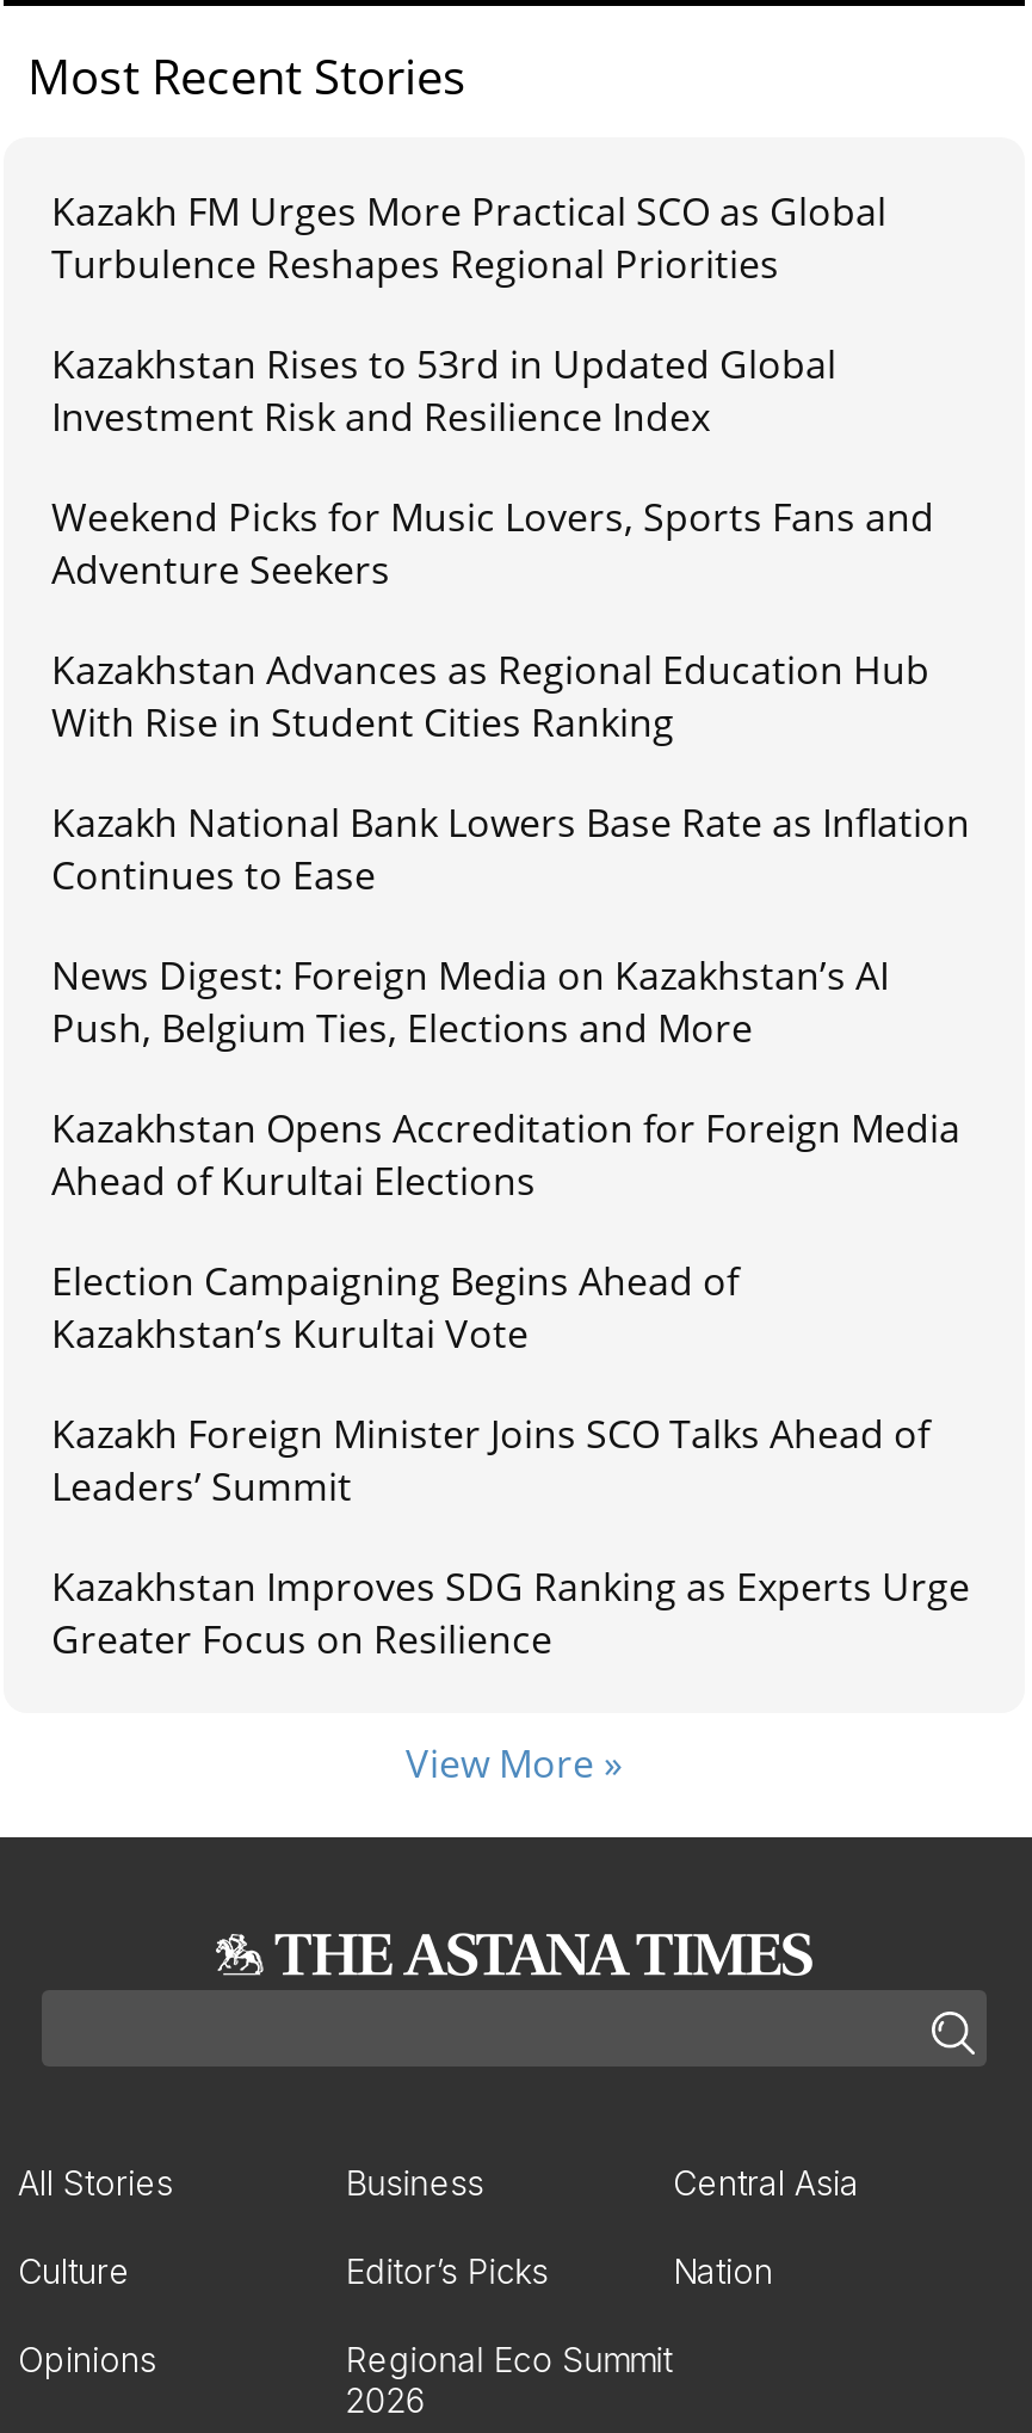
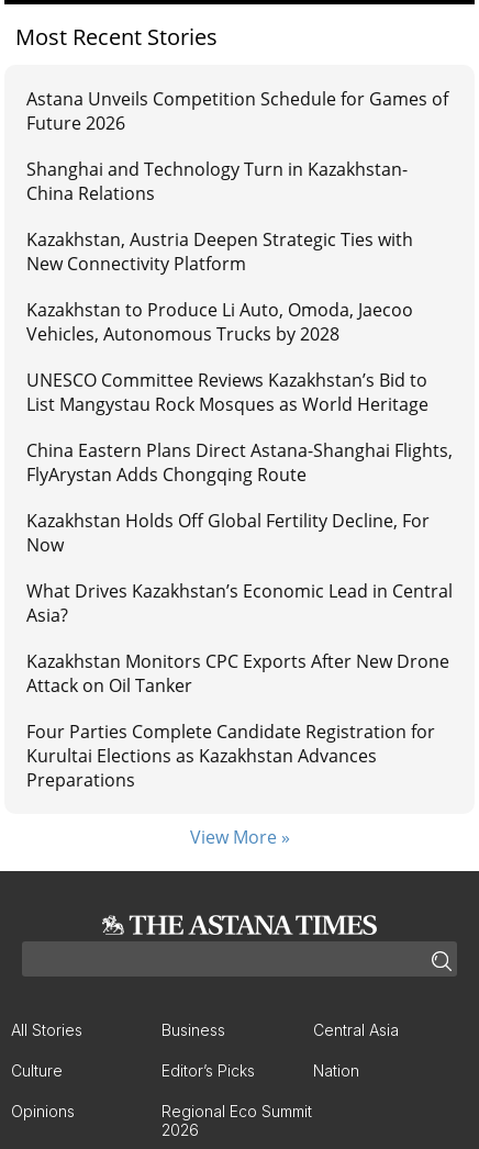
[51,186,886,291] Kazakh FM Urges More Practical SCO as Global | Turbulence Reshapes Regional Priorities -> [26,87,448,135] Astana Unveils Competition Schedule for Games of | Future 2026
[51,338,836,443] Kazakhstan Rises to 53rd in Updated Global | Investment Risk and Resilience Index -> [26,157,408,206] Shanghai and Technology Turn in Kazakhstan- | China Relations
[51,491,934,596] Weekend Picks for Music Lovers, Sports Fans and | Adventure Seekers -> [26,228,413,276] Kazakhstan, Austria Deepen Strategic Ties with | New Connectivity Platform
[51,644,929,749] Kazakhstan Advances as Regional Education Hub | With Rise in Student Cities Ranking -> [26,298,413,346] Kazakhstan to Produce Li Auto, Omoda, Jaecoo | Vehicles, Autonomous Trucks by 2028
[51,797,970,902] Kazakh National Bank Lowers Base Rate as Inflation | Continues to Ease -> [26,368,428,417] UNESCO Committee Reviews Kazakhstan’s Bid to | List Mangystau Rock Mosques as World Heritage
[51,950,889,1055] News Digest: Foreign Media on Kazakhstan’s AI | Push, Belgium Ties, Elections and More -> [26,439,453,487] China Eastern Plans Direct Astana-Shanghai Flights, | FlyArystan Adds Chongqing Route
[51,1102,960,1207] Kazakhstan Opens Accreditation for Foreign Media | Ahead of Kurultai Elections -> [26,509,430,557] Kazakhstan Holds Off Global Fertility Decline, For | Now
[51,1255,739,1360] Election Campaigning Begins Ahead of | Kazakhstan’s Kurultai Vote -> [26,579,453,627] What Drives Kazakhstan’s Economic Lead in Central | Asia?
[51,1408,929,1513] Kazakh Foreign Minister Joins SCO Talks Ahead of | Leaders’ Summit -> [26,649,449,698] Kazakhstan Monitors CPC Exports After New Drone | Attack on Oil Tanker
[51,1561,970,1666] Kazakhstan Improves SDG Ranking as Experts Urge | Greater Focus on Resilience -> [26,720,435,792] Four Parties Complete Candidate Registration for | Kurultai Elections as Kazakhstan Advances | Preparations

